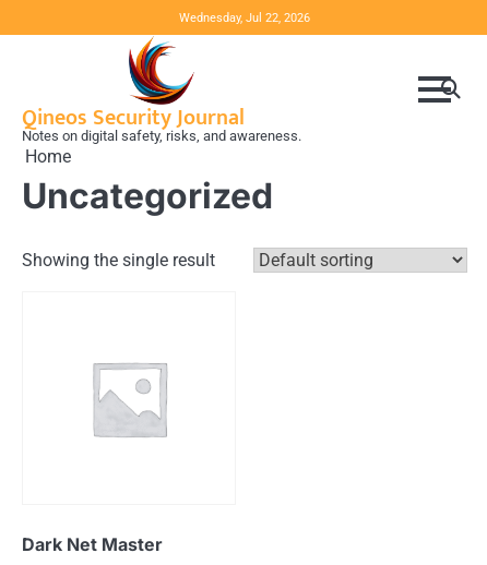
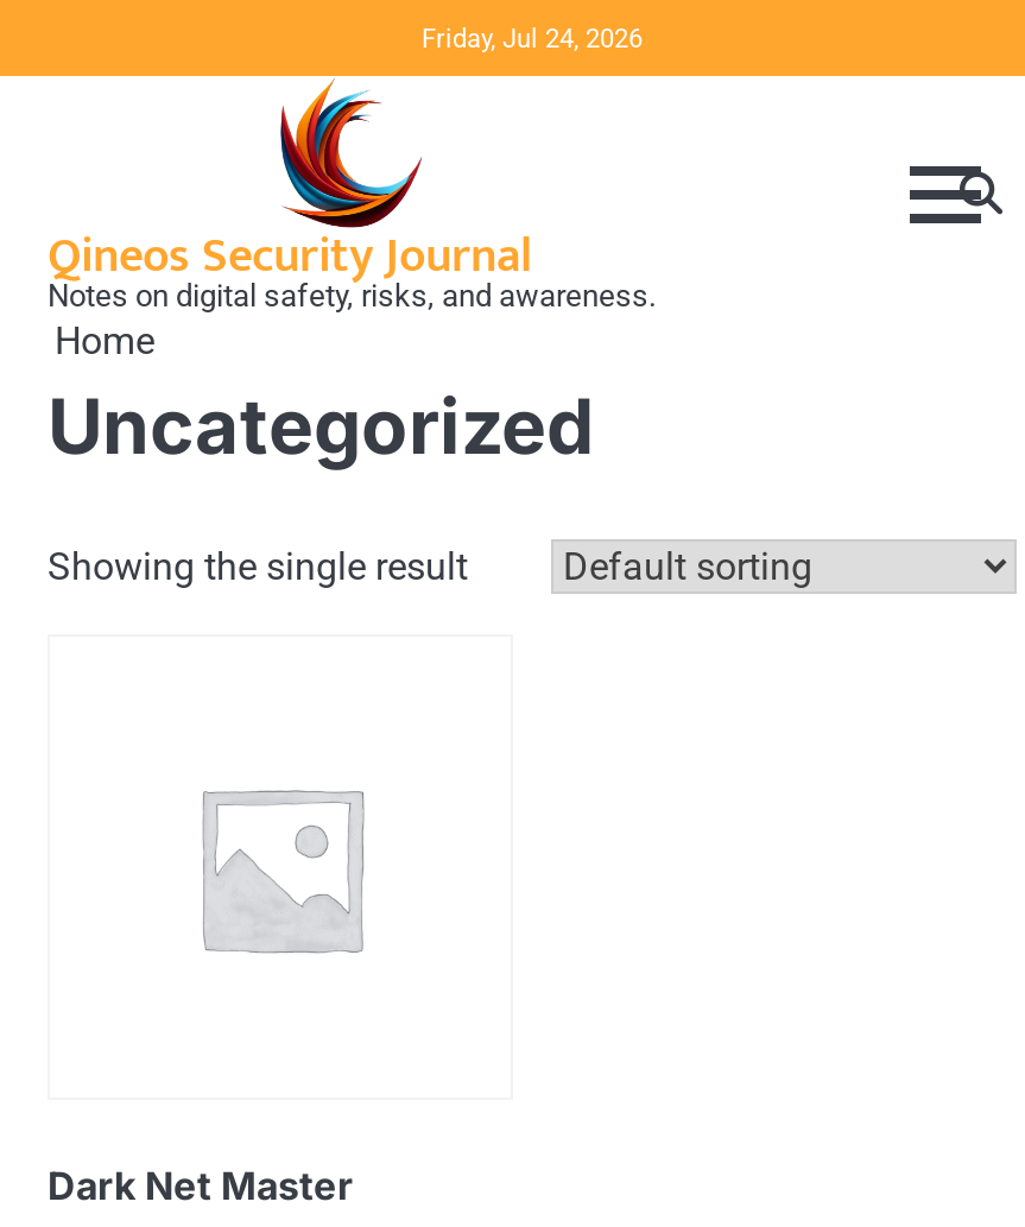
[179,10,310,25] Wednesday, Jul 22, 2026 -> [422,23,643,53] Friday, Jul 24, 2026

